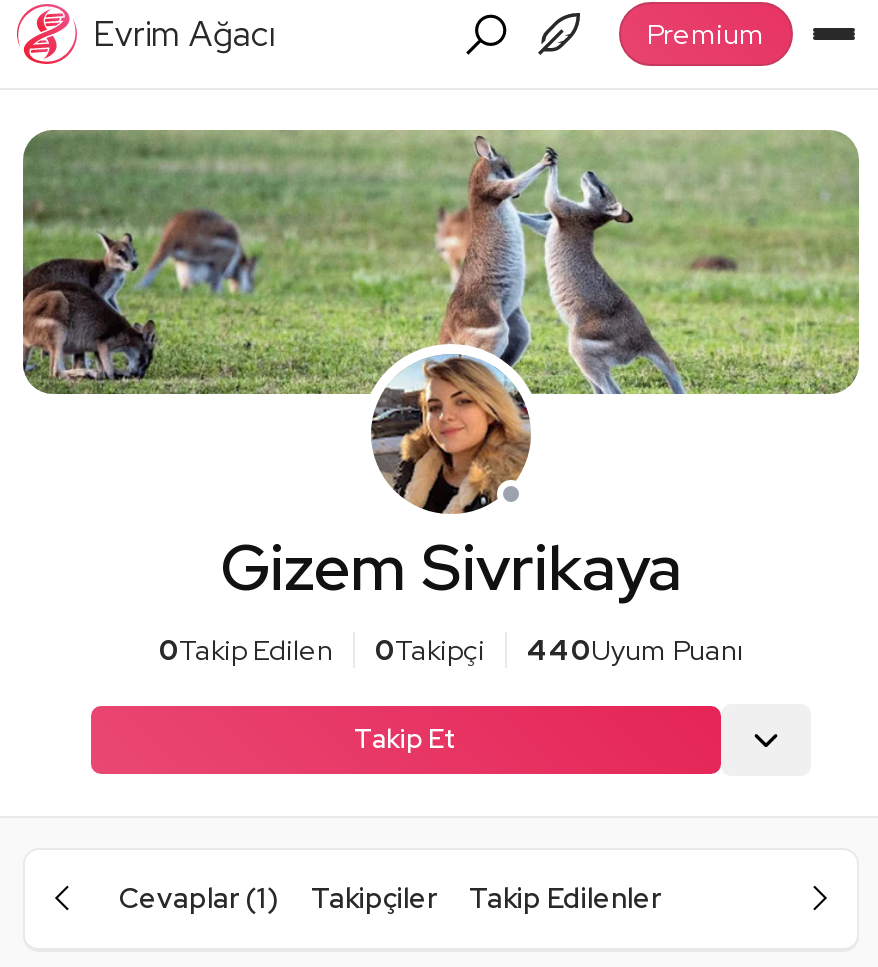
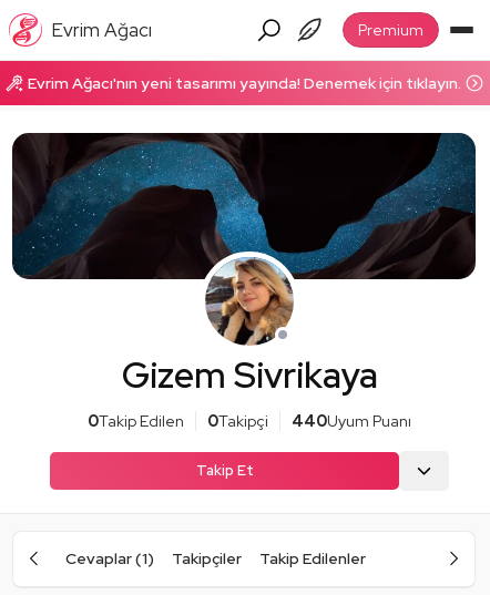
none -> [24,73,465,93] Evrim Ağacı'nın yeni tasarımı yayında! Denemek için tıklayın.
[21,164,861,396] [image] -> [11,132,477,280] [image]

